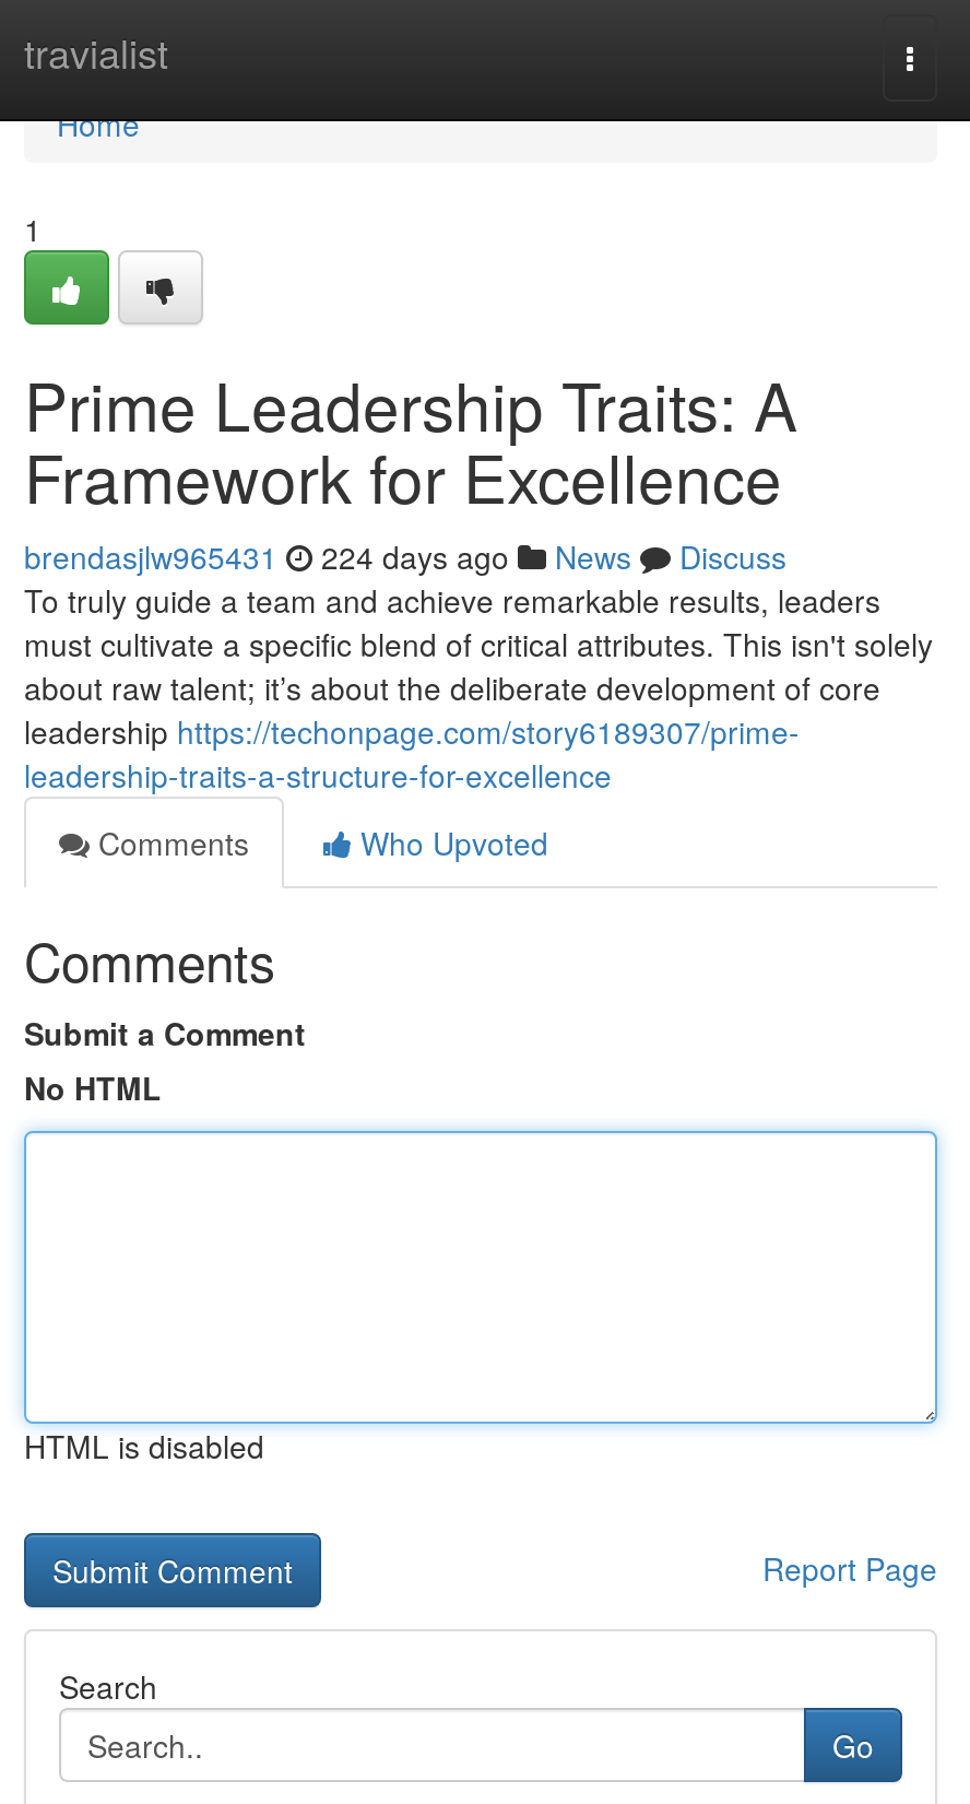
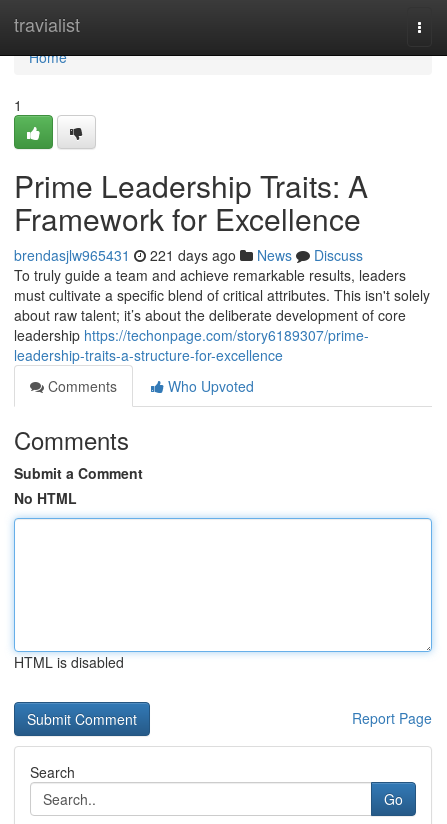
[24,534,786,578] brendasjlw965431 224 days ago News Discuss -> [14,245,363,265] brendasjlw965431 221 days ago News Discuss

